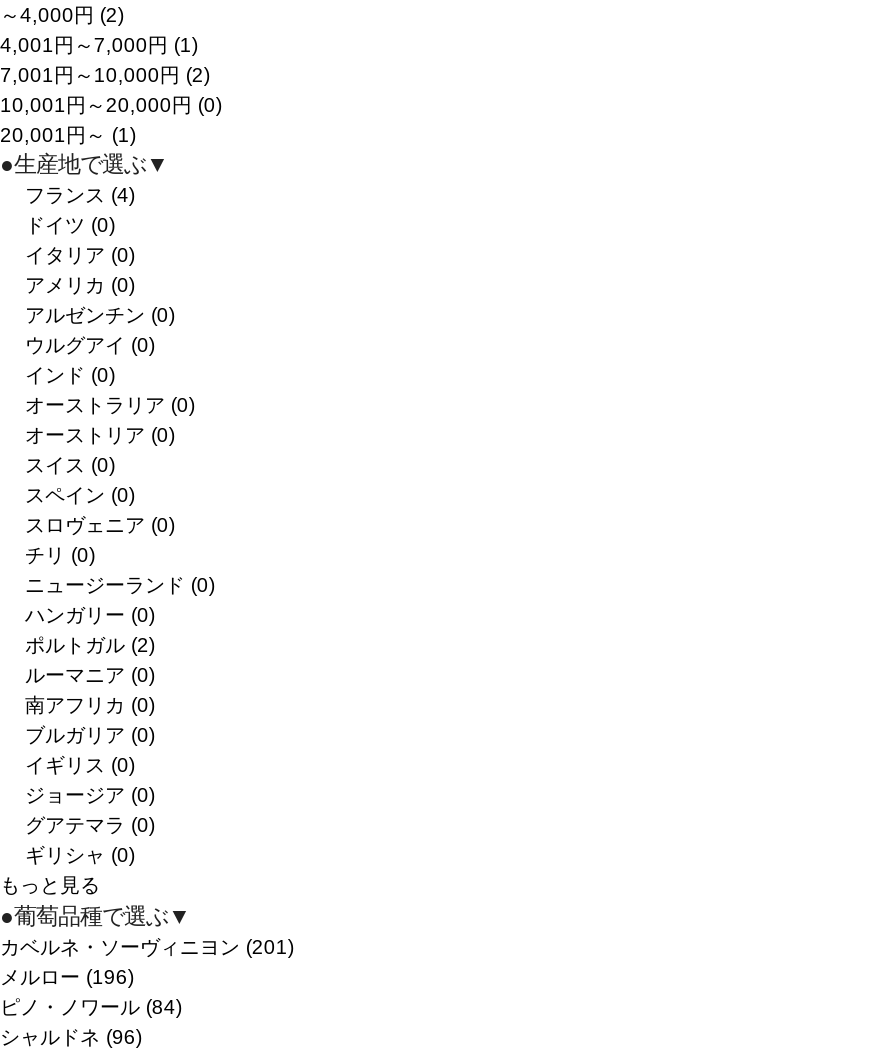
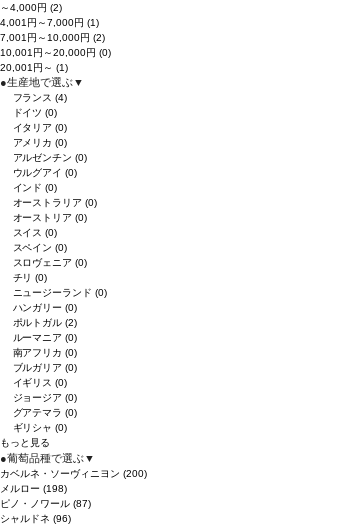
[0,937,294,959] カベルネ・ソーヴィニヨン(201) -> [0,468,147,479] カベルネ・ソーヴィニヨン(200)
[0,967,134,989] メルロー(196) -> [0,483,67,494] メルロー(198)
[0,997,182,1019] ピノ・ノワール(84) -> [0,498,91,509] ピノ・ノワール(87)

